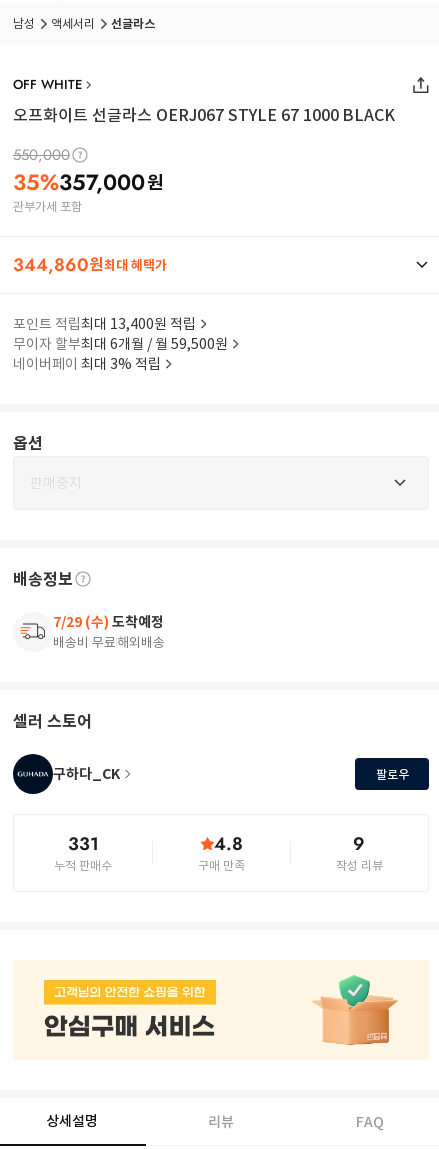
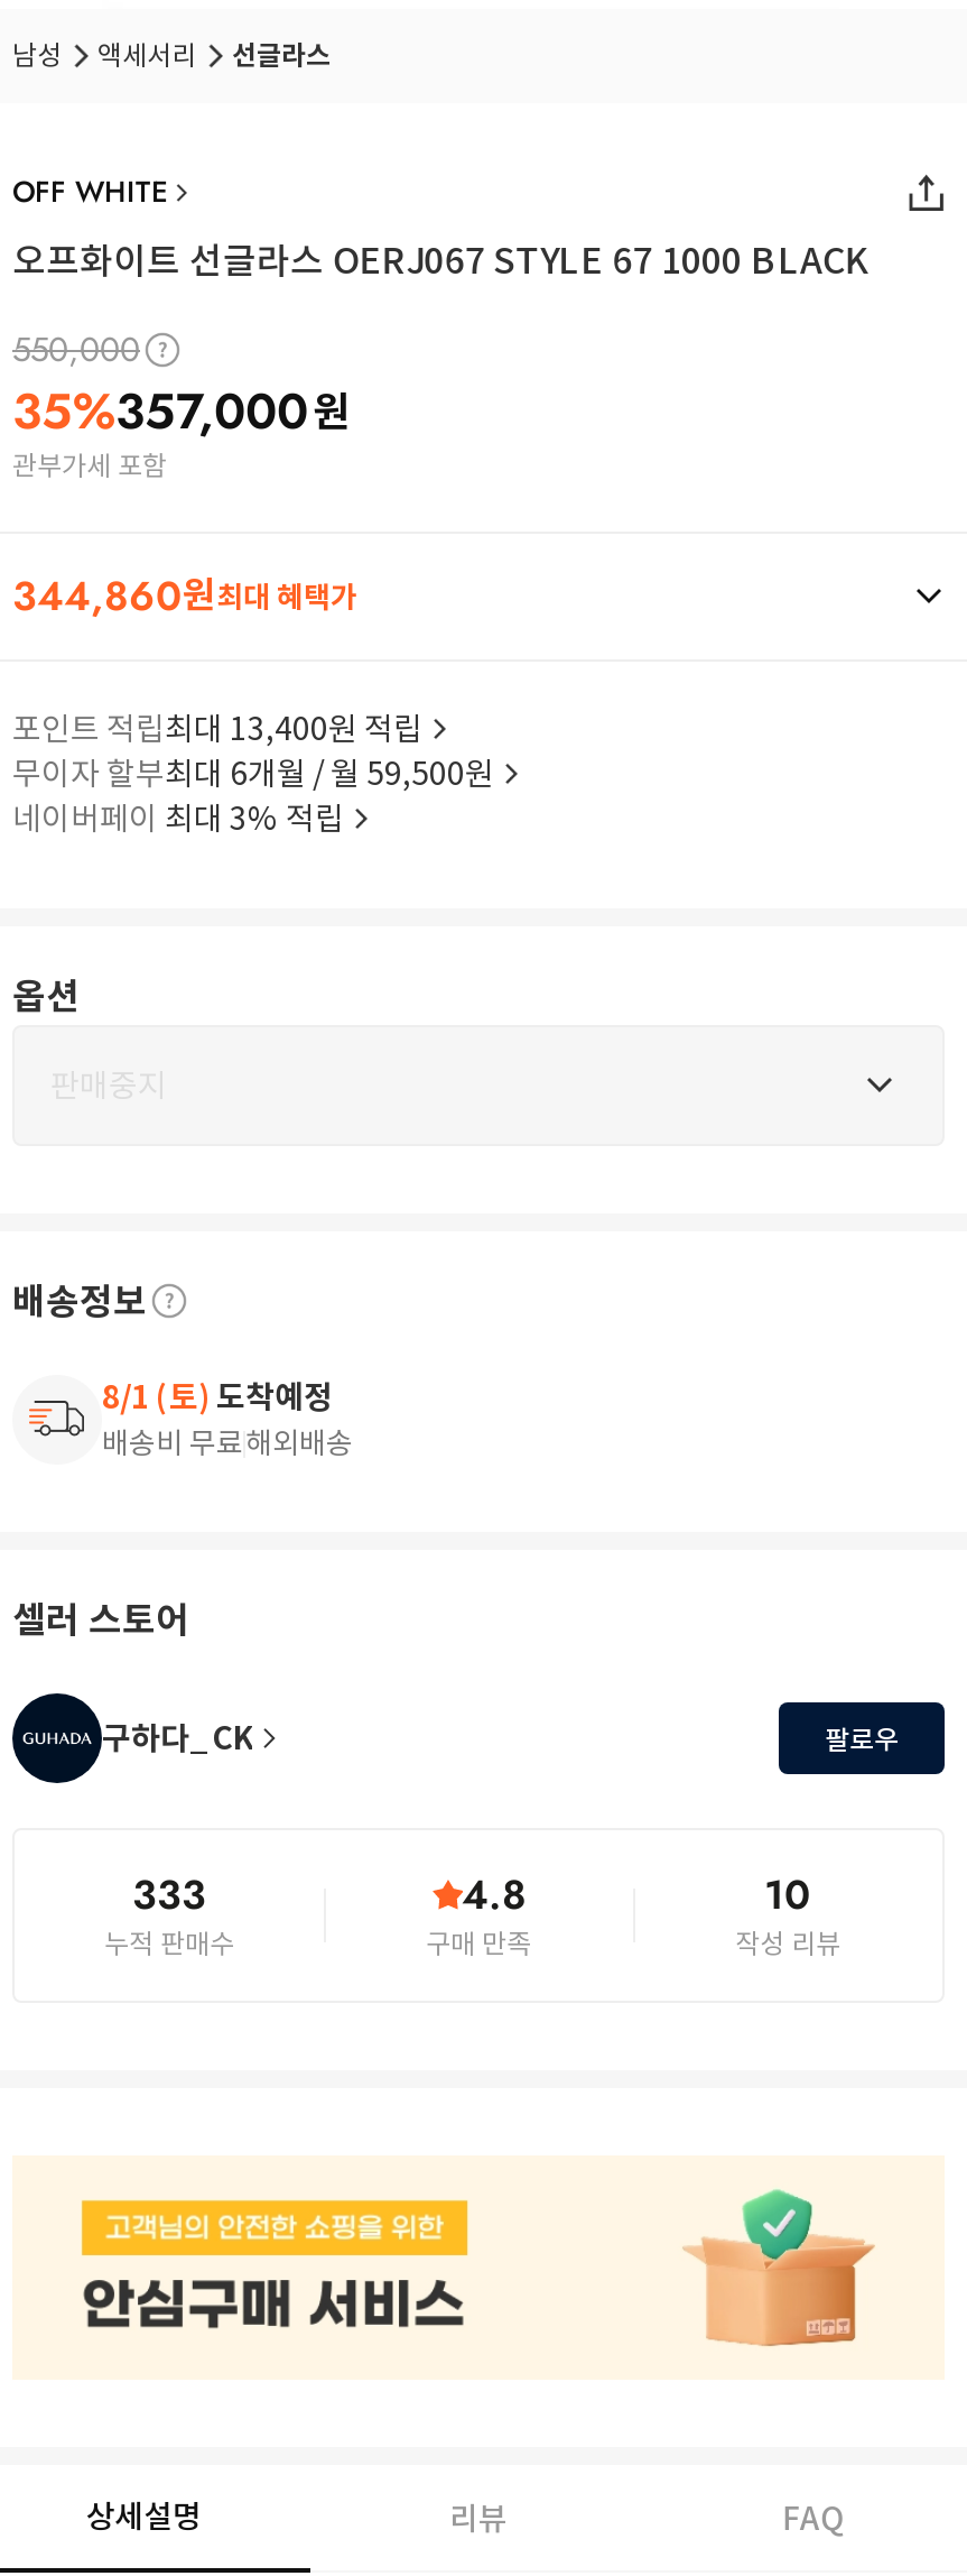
[53,613,164,631] 7/29 (수) 도착예정 -> [102,1377,333,1418] 8/1 (토) 도착예정
[67,831,98,857] 331 -> [132,1866,206,1924] 333
[353,831,365,857] 9 -> [764,1866,811,1924] 10

